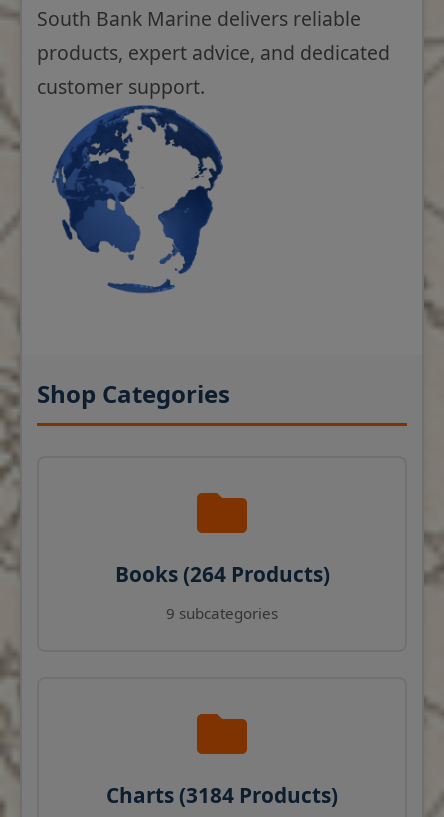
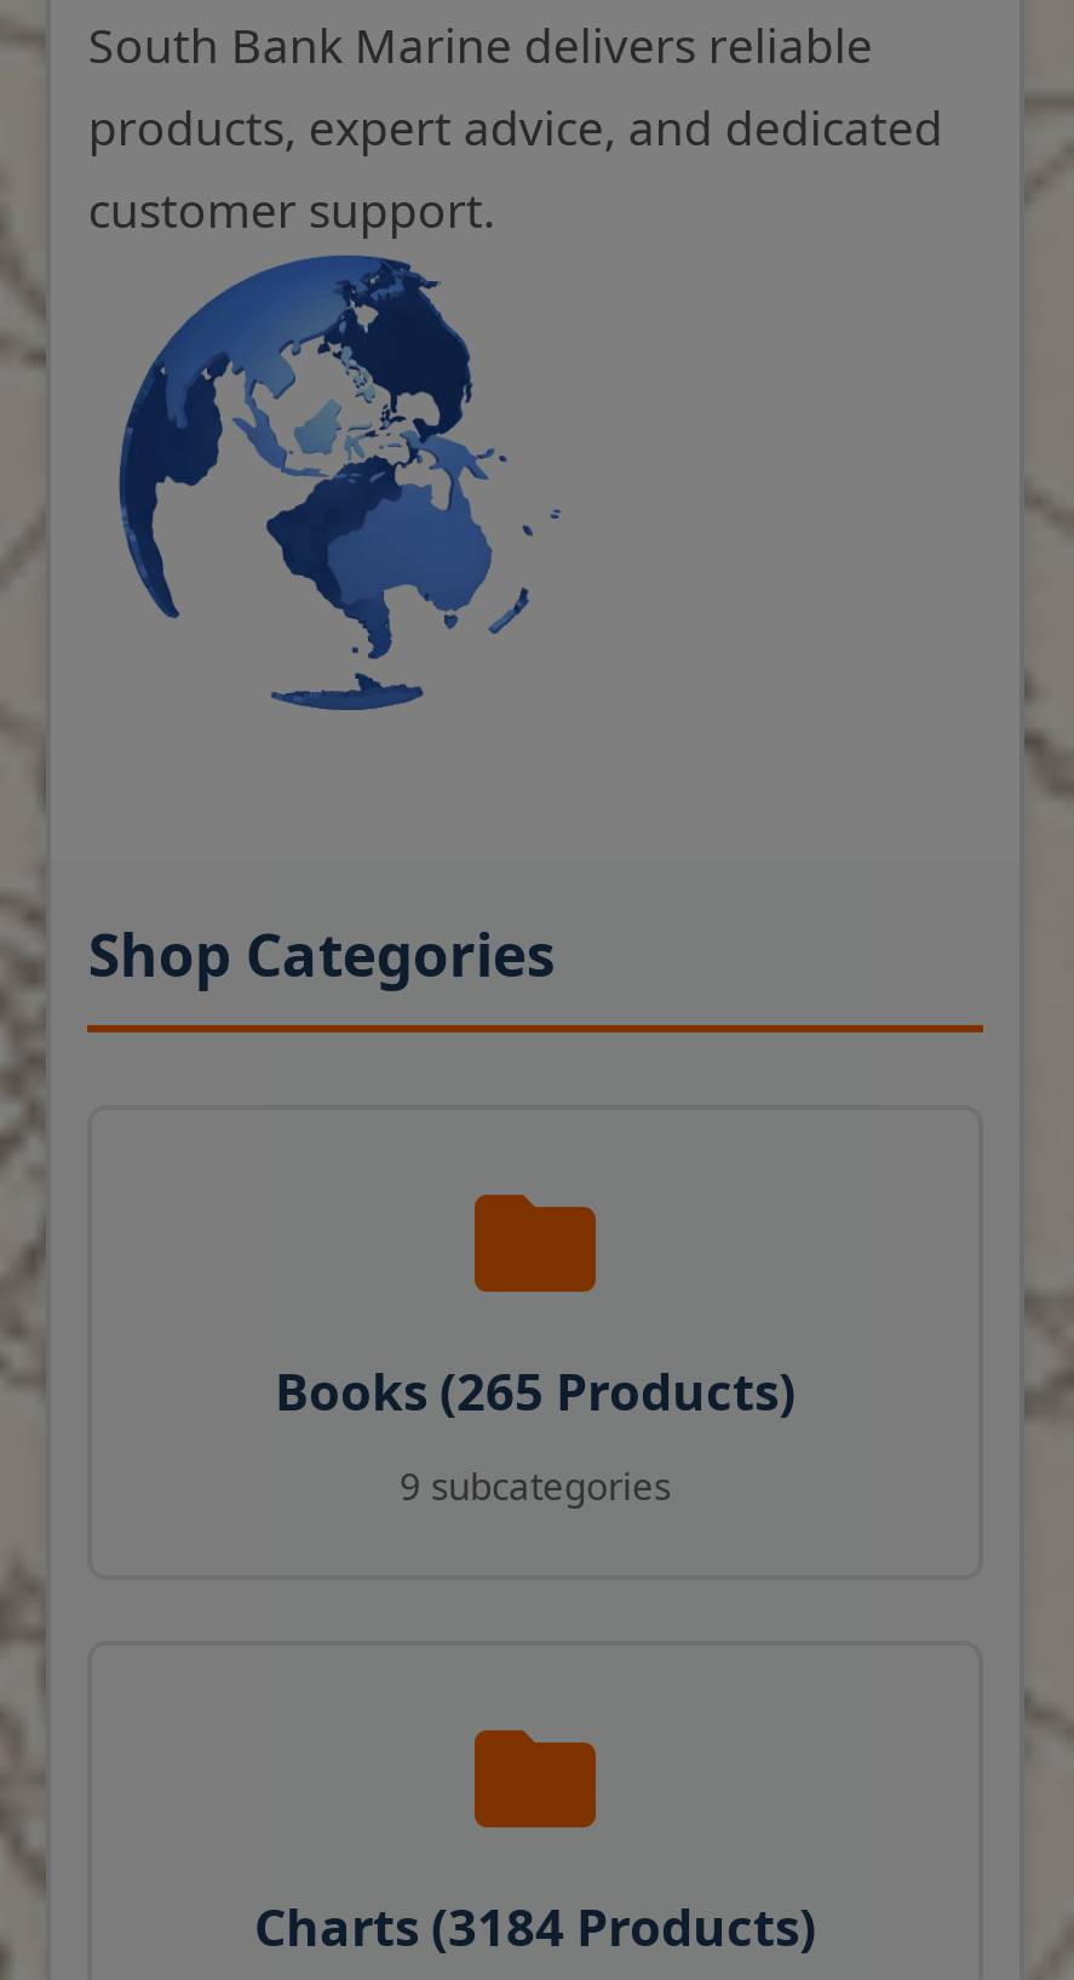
[50,105,232,288] [image] -> [116,257,562,696] [image]
[114,560,329,588] Books (264 Products) -> [275,1357,796,1425] Books (265 Products)

